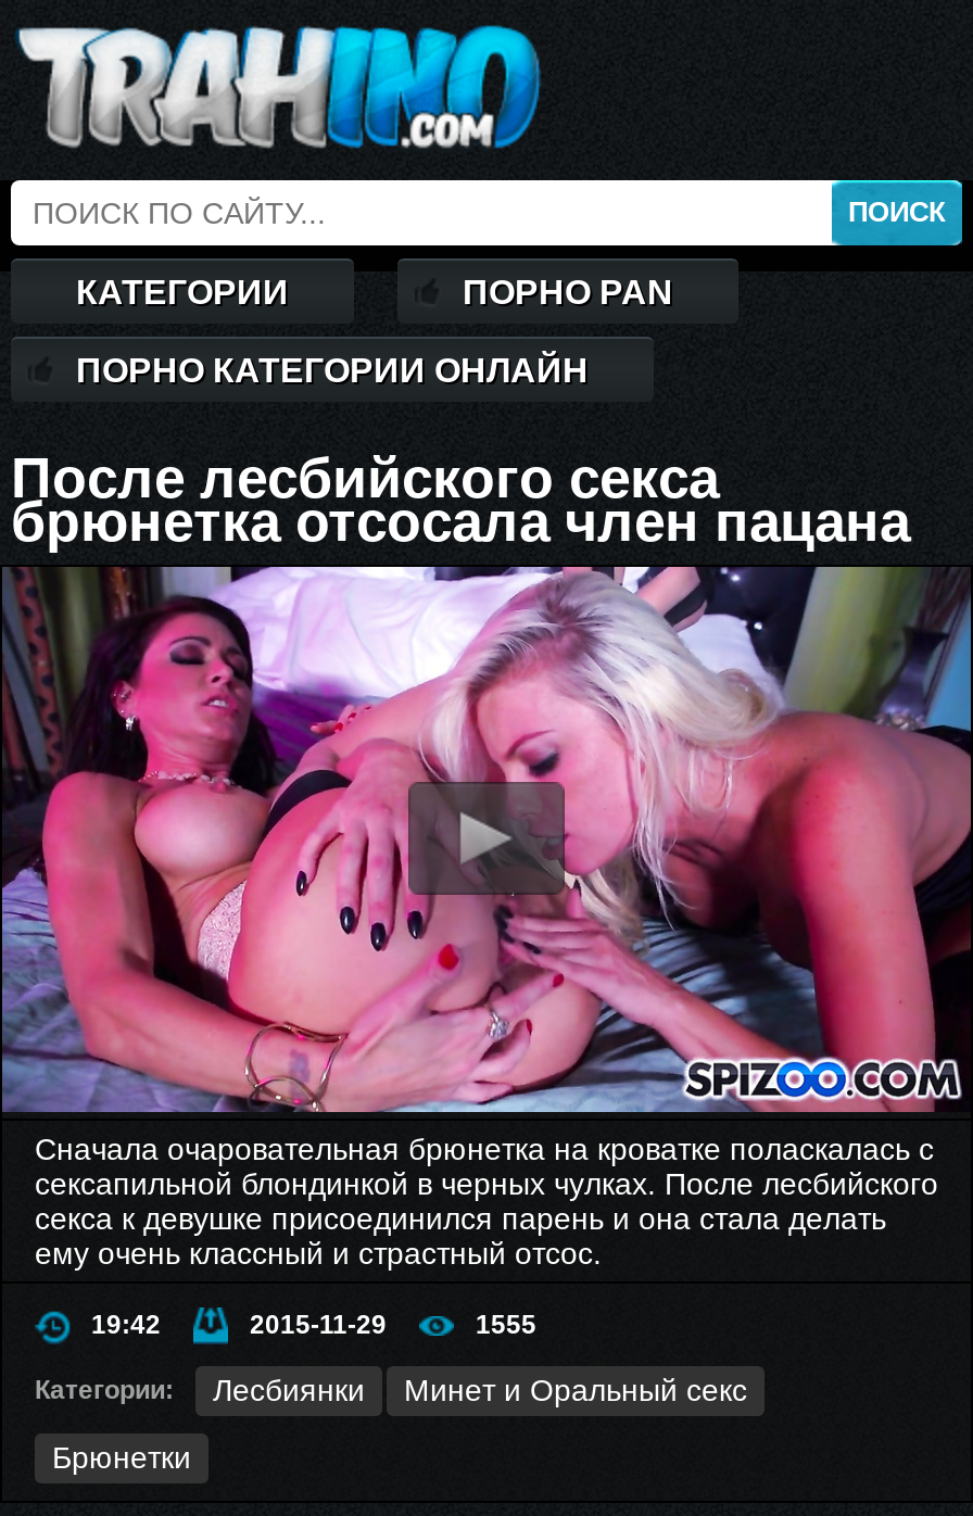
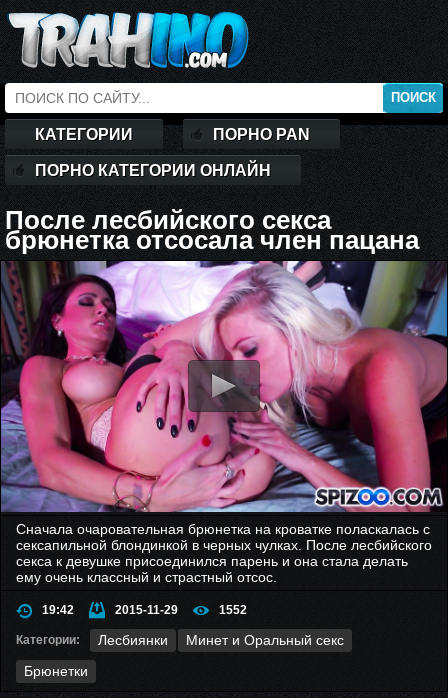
[476,1309,536,1340] 1555 -> [219,603,247,617] 1552

